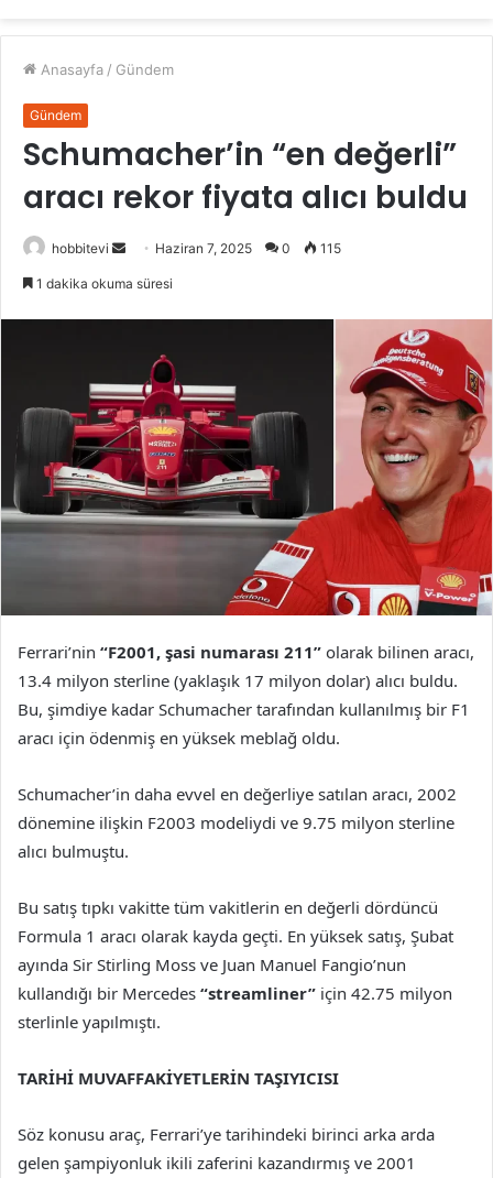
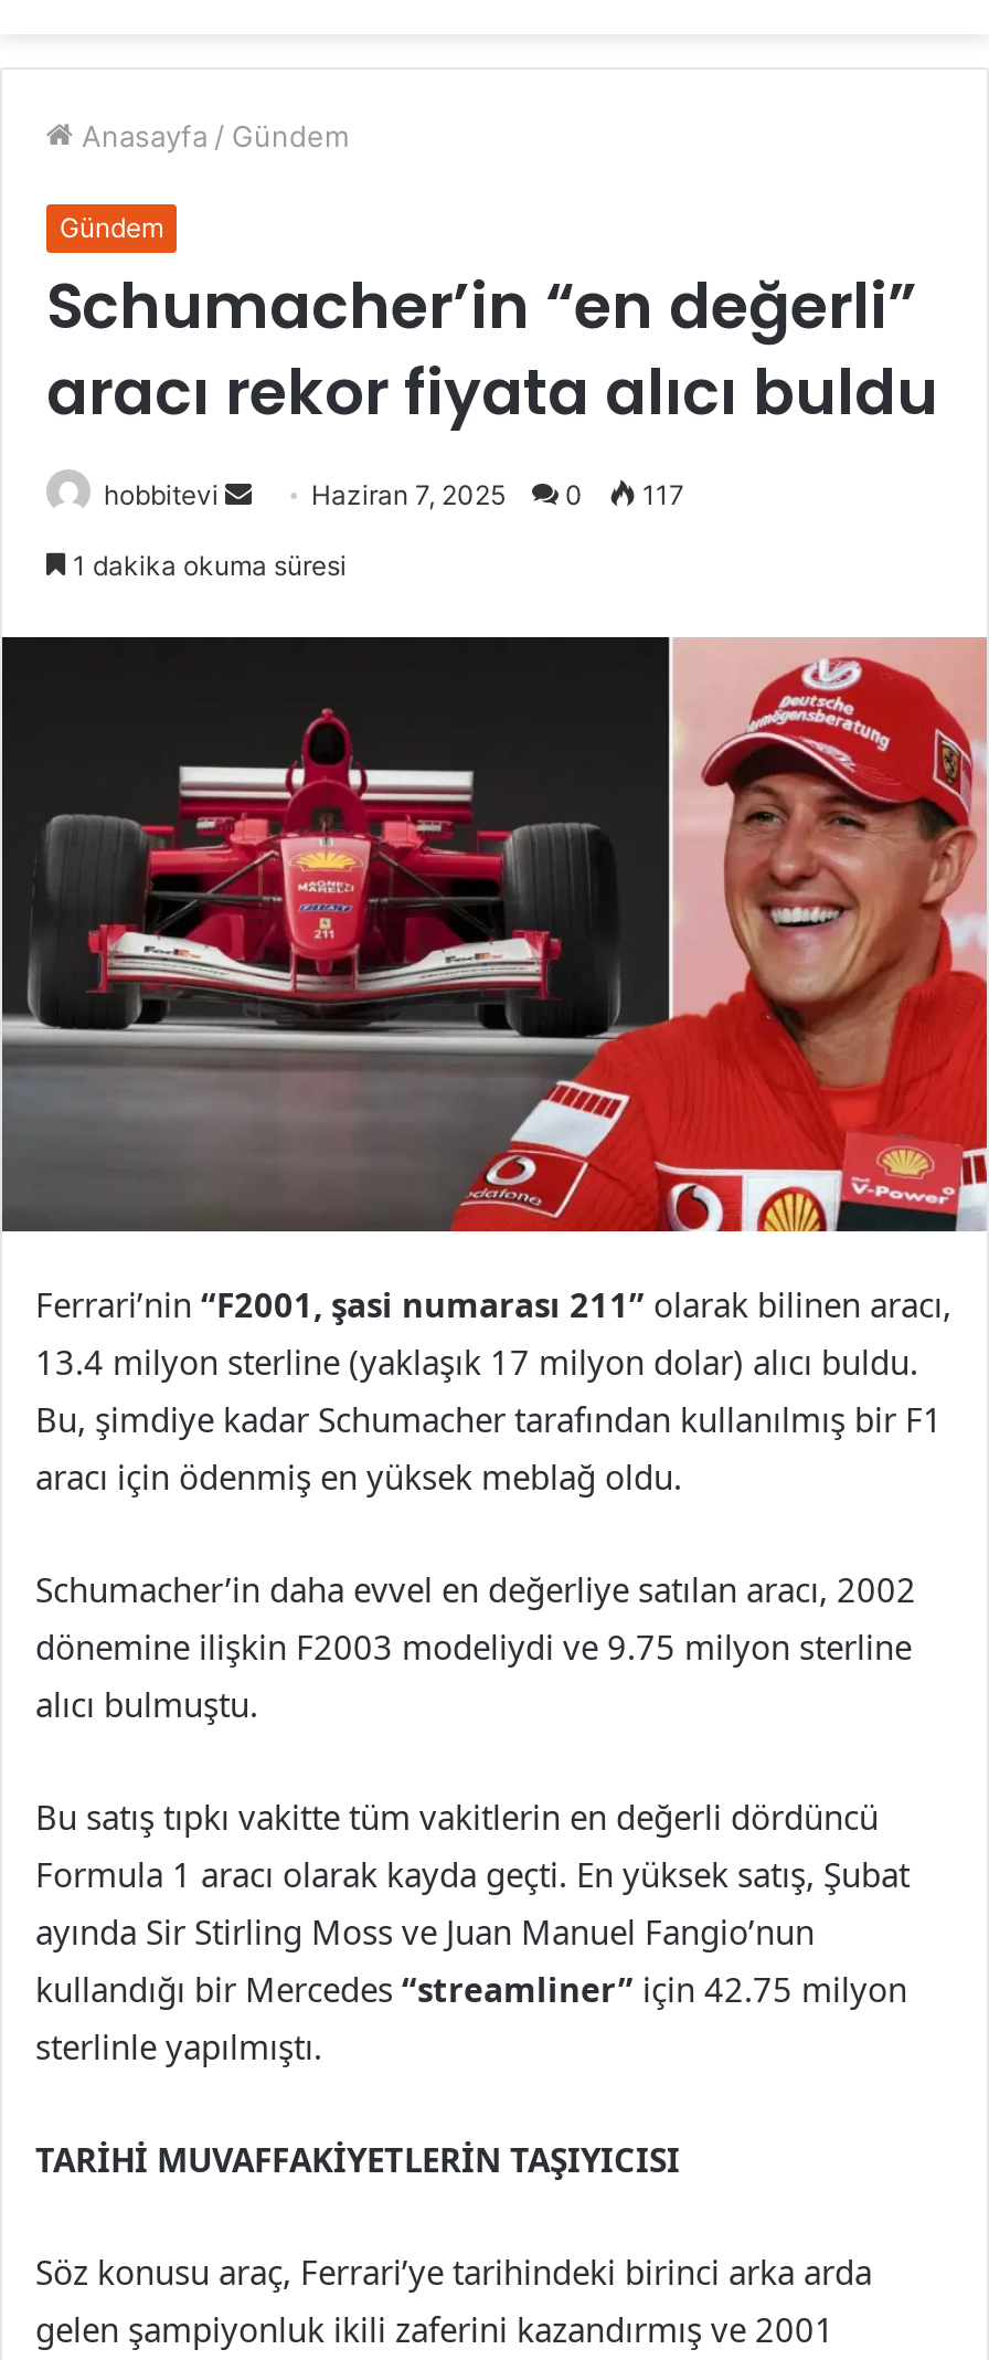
[317,240,341,257] 115 -> [636,478,684,511] 117

